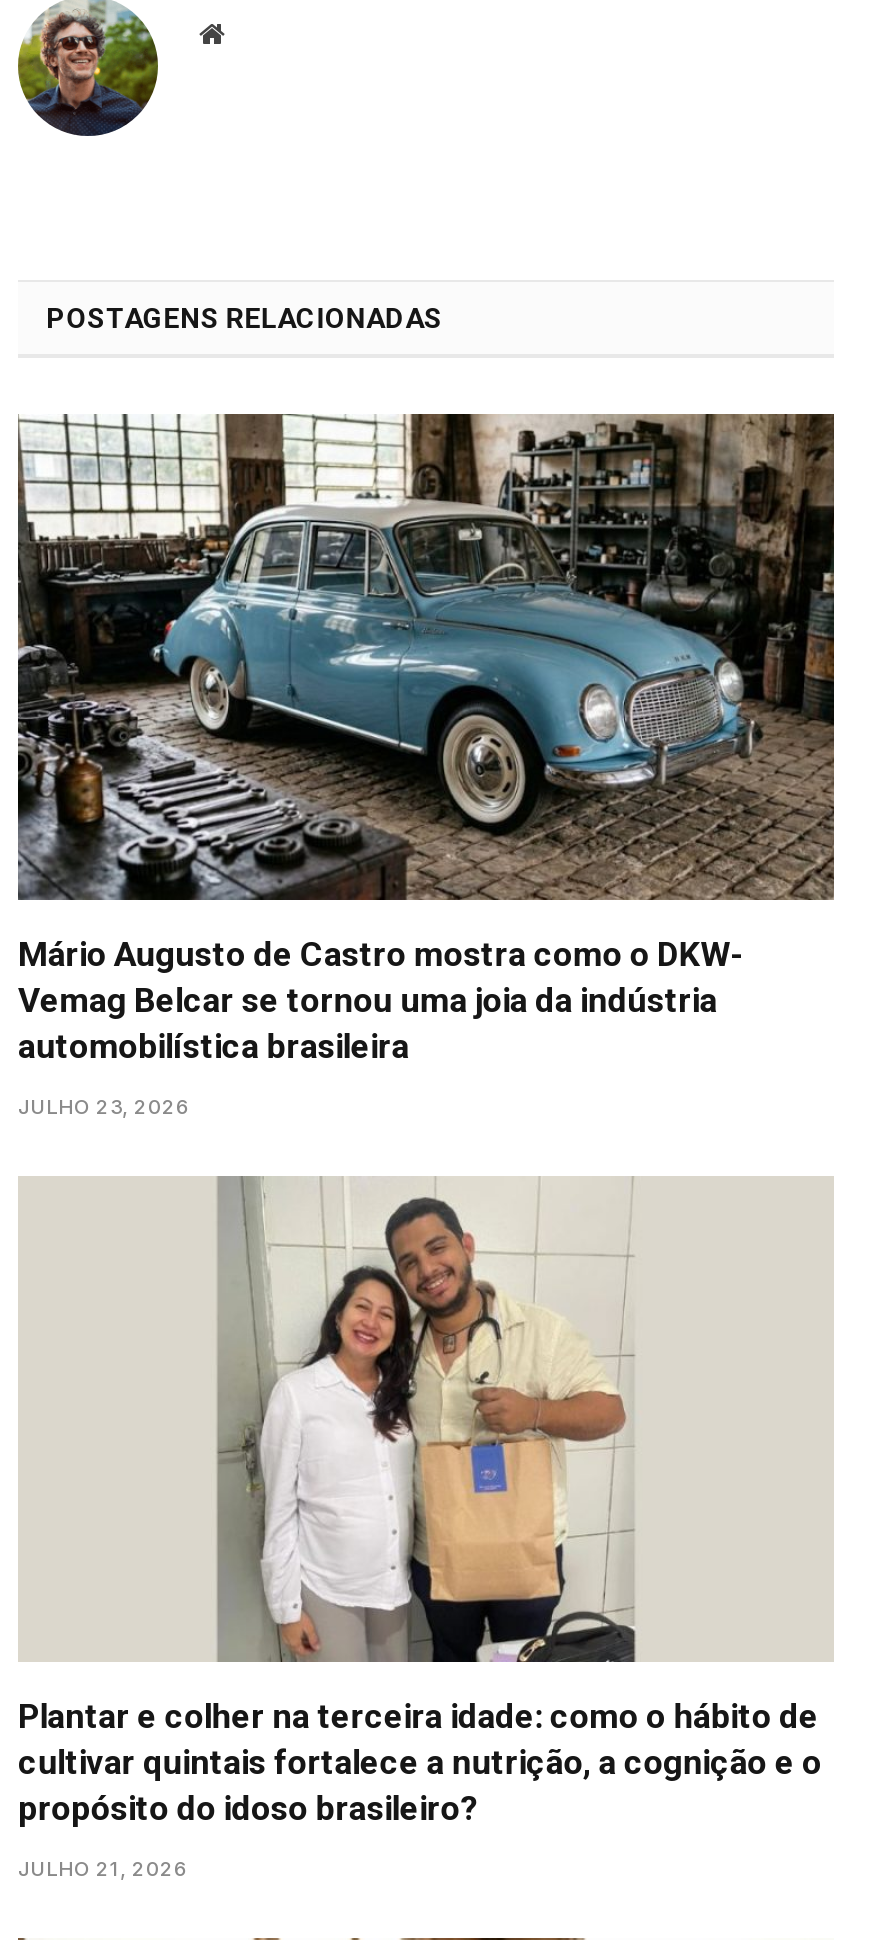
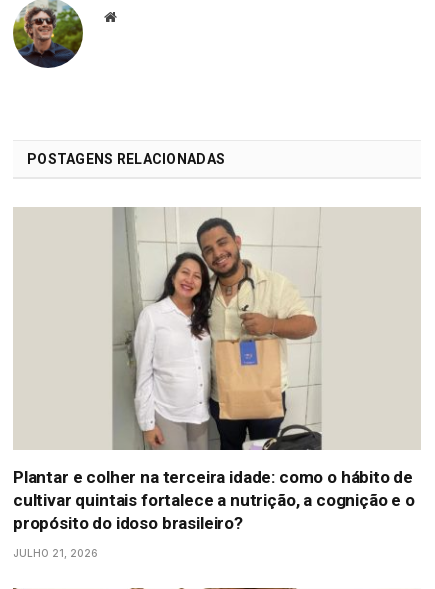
[16,412,836,1118] [image] | Mário Augusto de Castro mostra como o DKW- | Vemag Belcar se tornou uma joia da indústria | automobilística brasileira | JULHO 23, 2026 -> none

